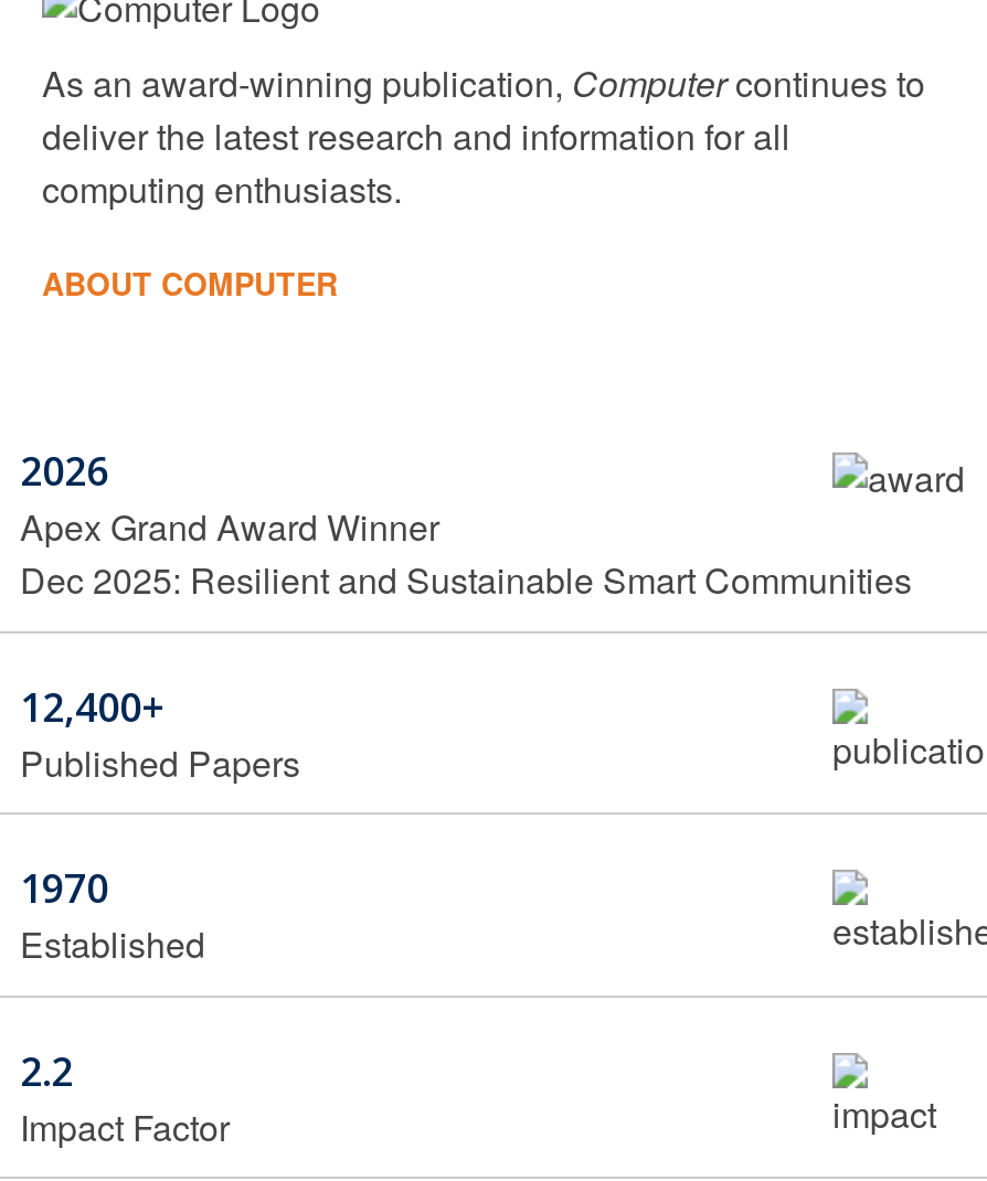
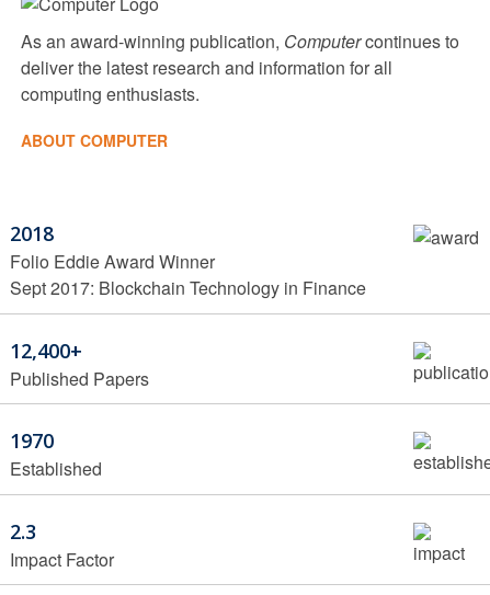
[20,444,912,606] 2026 | Apex Grand Award Winner | Dec 2025: Resilient and Sustainable Smart Communities -> [10,221,366,301] 2018 | Folio Eddie Award Winner | Sept 2017: Blockchain Technology in Finance
[20,1044,73,1097] 2.2 -> [10,518,36,544] 2.3

